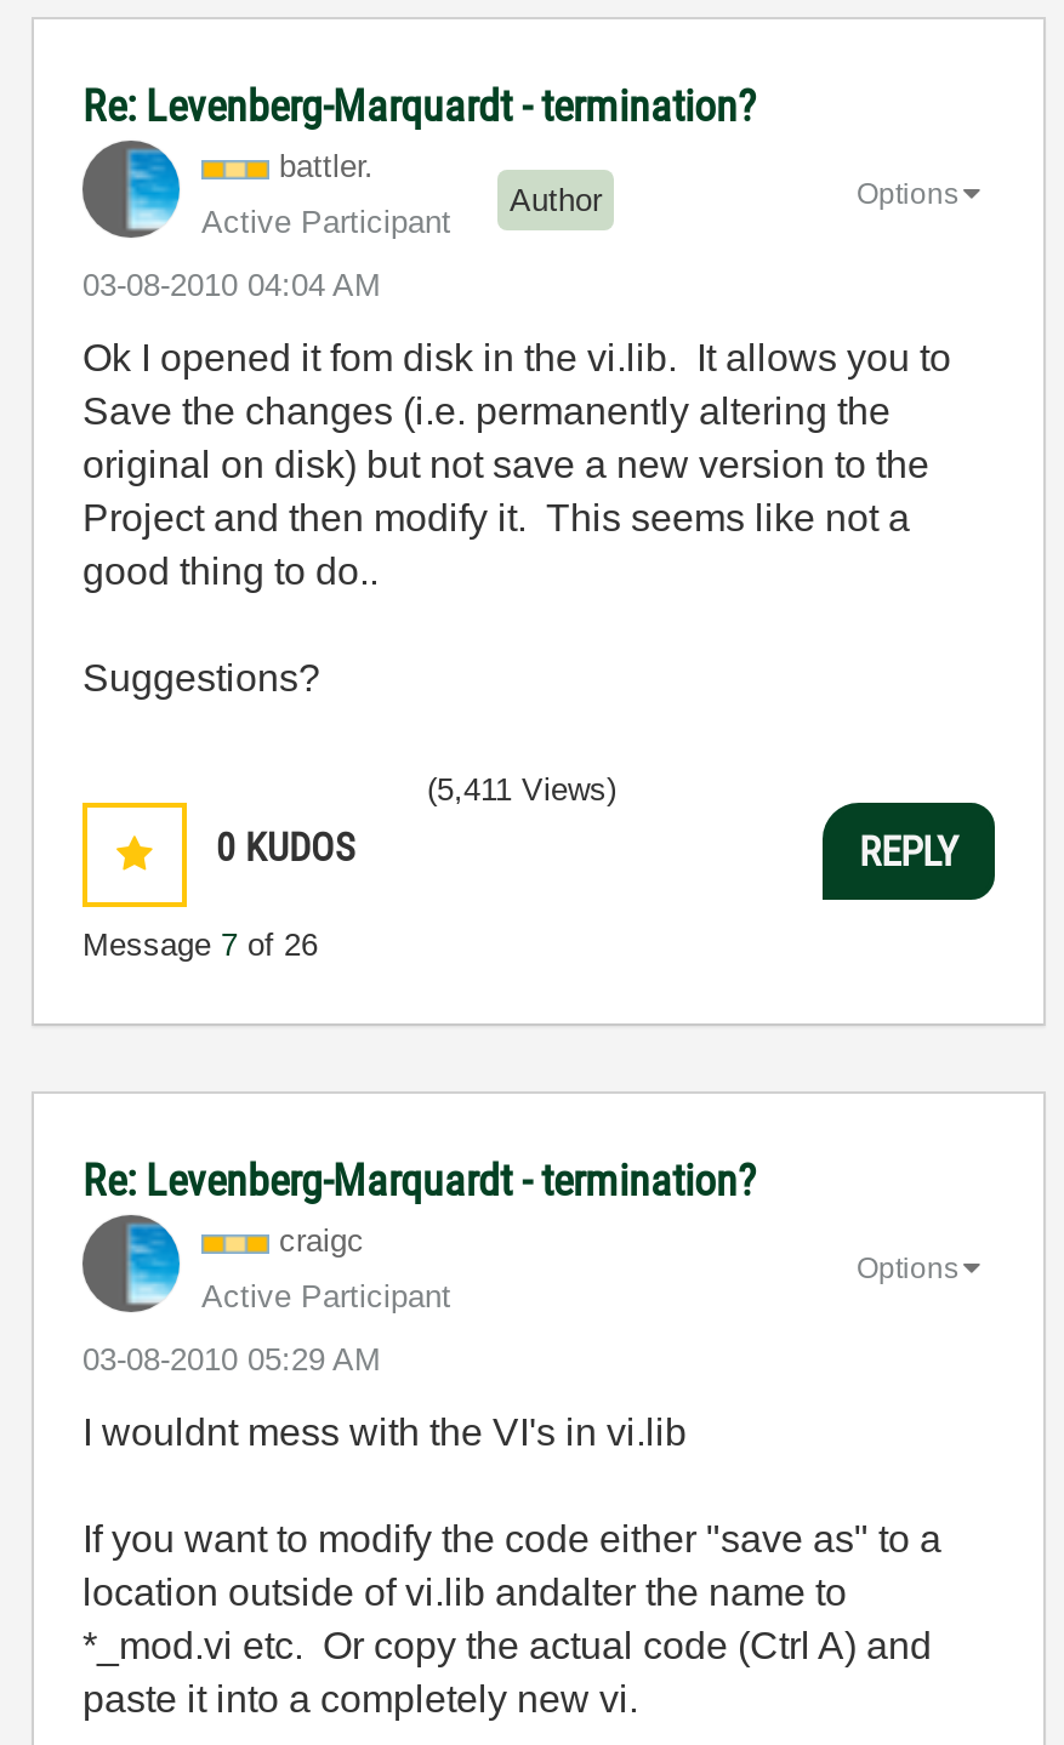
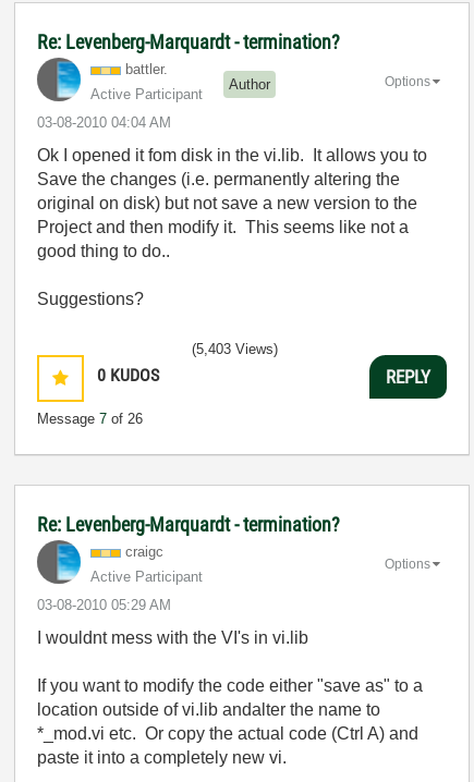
[427,771,616,808] (5,411 Views) -> [192,341,278,357] (5,403 Views)

